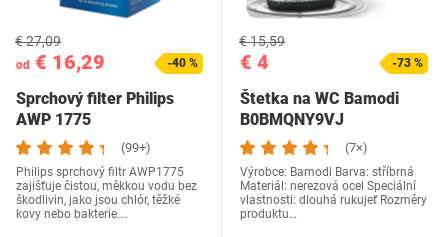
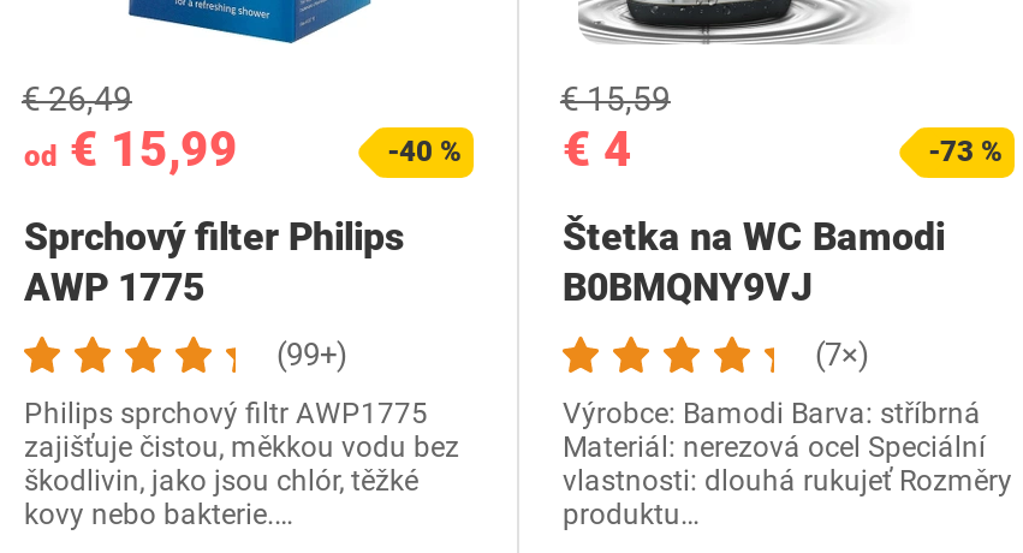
[15,33,61,49] € 27,09 -> [22,79,132,118] € 26,49
[16,50,105,74] od € 16,29 -> [24,120,238,178] od € 15,99

